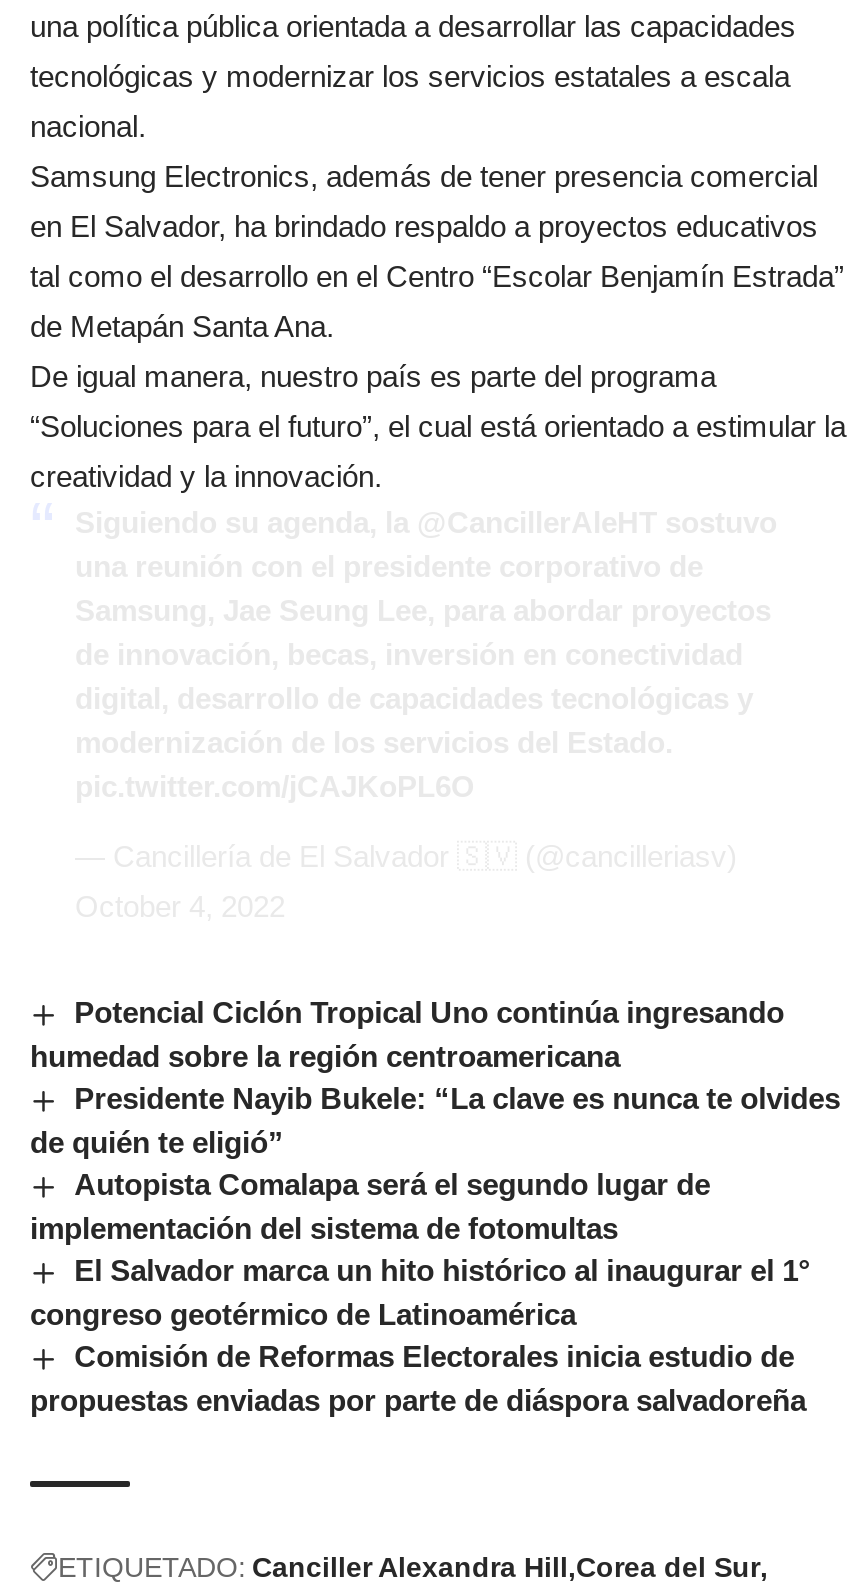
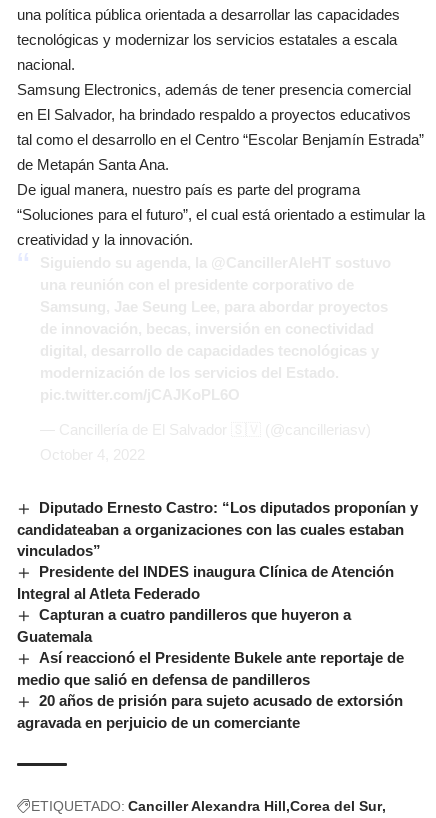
[30,995,840,1418] Potencial Ciclón Tropical Uno continúa ingresando | humedad sobre la región centroamericana | Presidente Nayib Bukele: “La clave es nunca te olvides | de quién te eligió” | Autopista Comalapa será el segundo lugar de | implementación del sistema de fotomultas | El Salvador marca un hito histórico al inaugurar el 1° | congreso geotérmico de Latinoamérica | Comisión de Reformas Electorales inicia estudio de | propuestas enviadas por parte de diáspora salvadoreña -> [17,499,418,731] Diputado Ernesto Castro: “Los diputados proponían y | candidateaban a organizaciones con las cuales estaban | vinculados” | Presidente del INDES inaugura Clínica de Atención | Integral al Atleta Federado | Capturan a cuatro pandilleros que huyeron a | Guatemala | Así reaccionó el Presidente Bukele ante reportaje de | medio que salió en defensa de pandilleros | 20 años de prisión para sujeto acusado de extorsión | agravada en perjuicio de un comerciante

